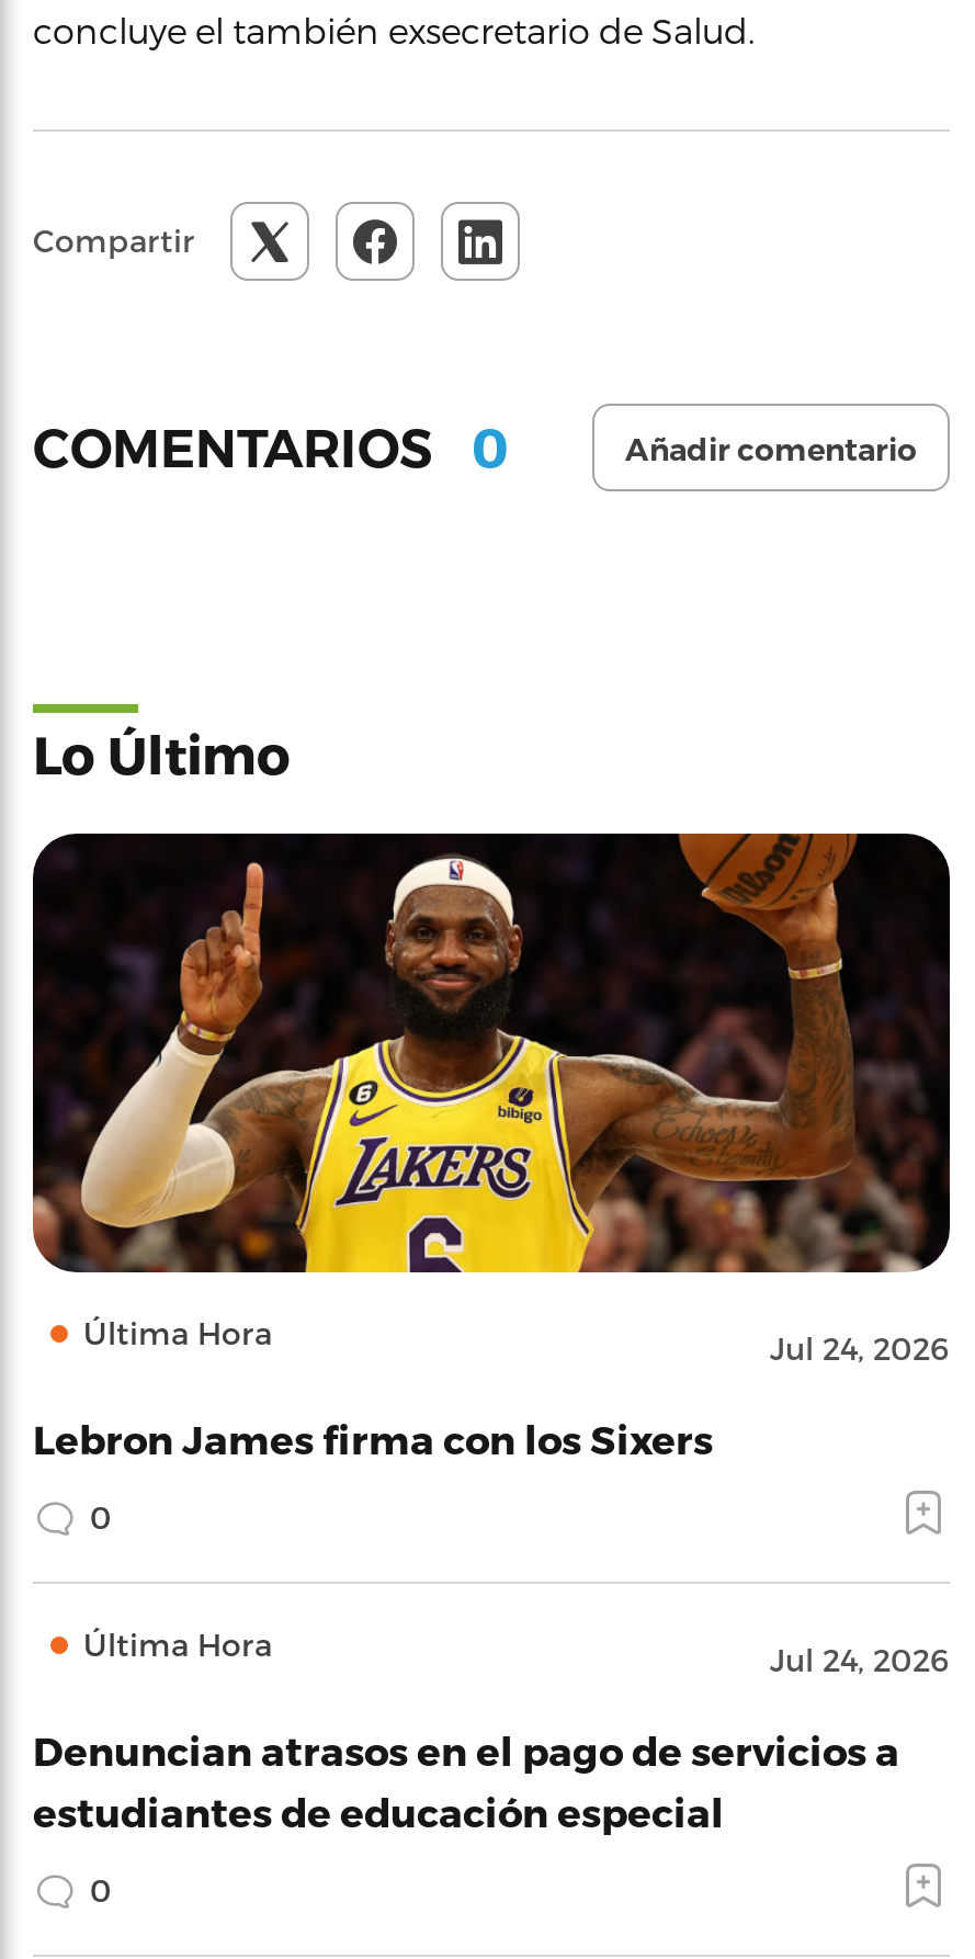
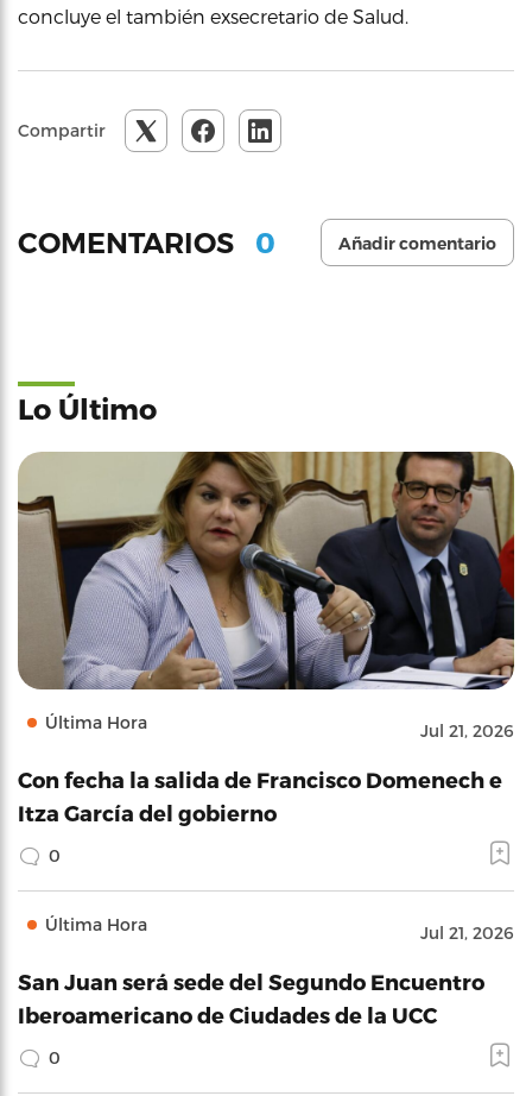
[31,831,952,1367] [image] | Jul 24, 2026 -> [17,451,515,741] [image] | Jul 21, 2026
[33,1415,713,1461] Lebron James firma con los Sixers -> [18,767,502,825] Con fecha la salida de Francisco Domenech e | Itza García del gobierno
[770,1641,950,1678] Jul 24, 2026 -> [420,922,514,943] Jul 21, 2026
[33,1726,899,1834] Denuncian atrasos en el pago de servicios a | estudiantes de educación especial -> [18,969,484,1027] San Juan será sede del Segundo Encuentro | Iberoamericano de Ciudades de la UCC

